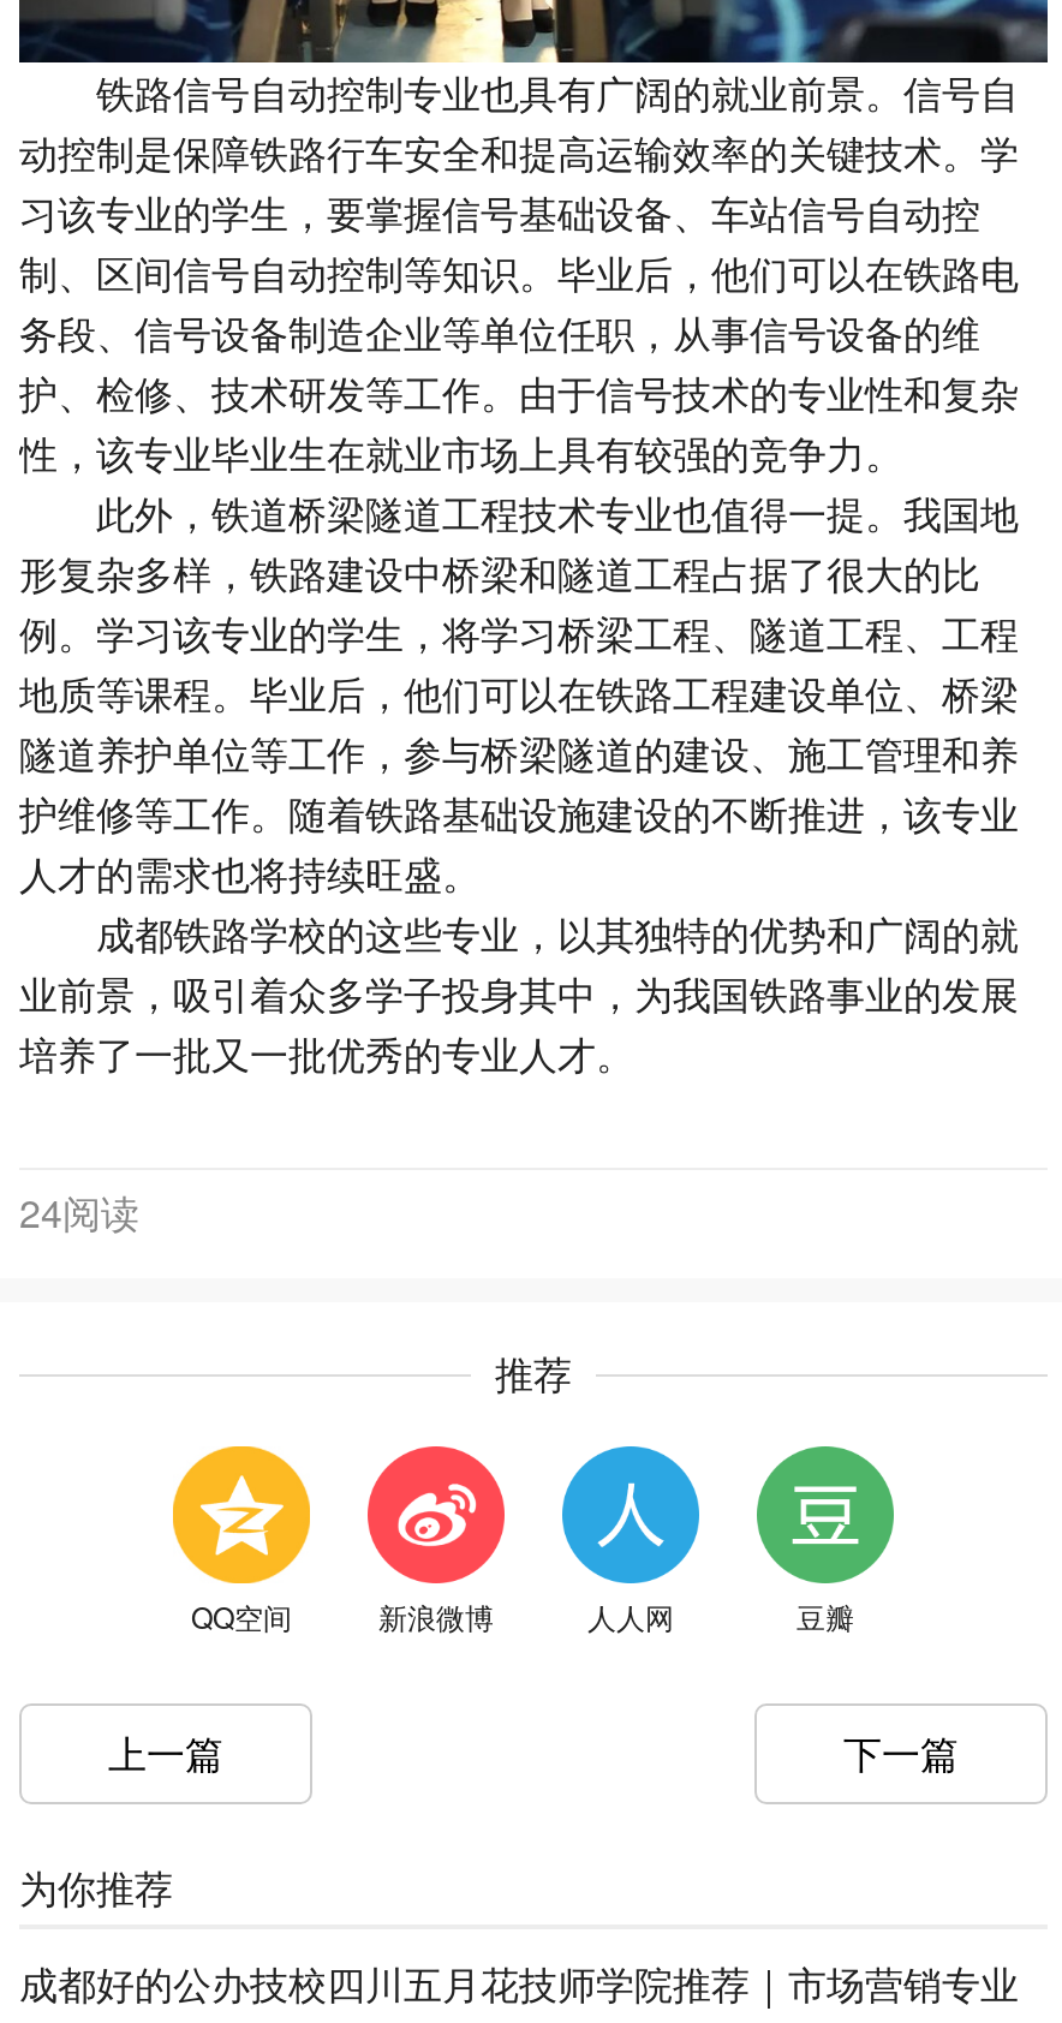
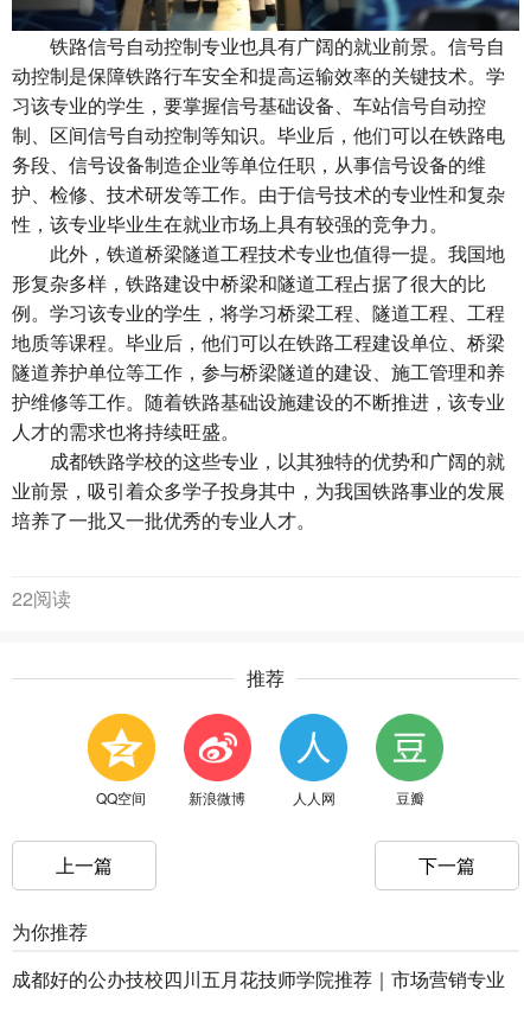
[19,1184,139,1240] 24阅读 -> [12,585,71,612] 22阅读

